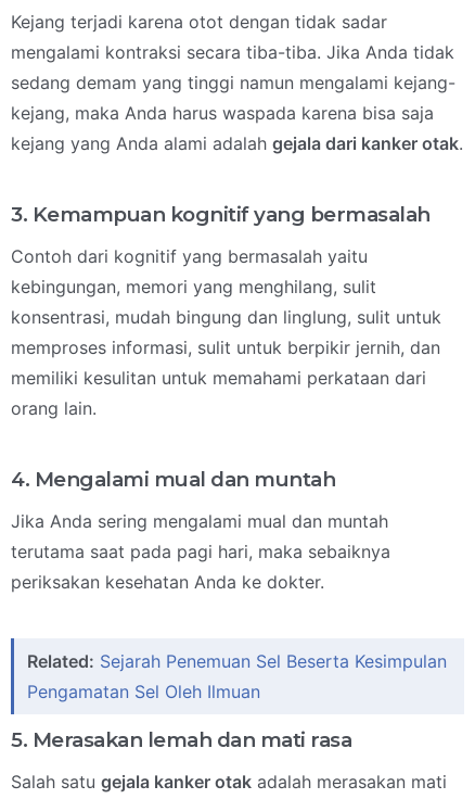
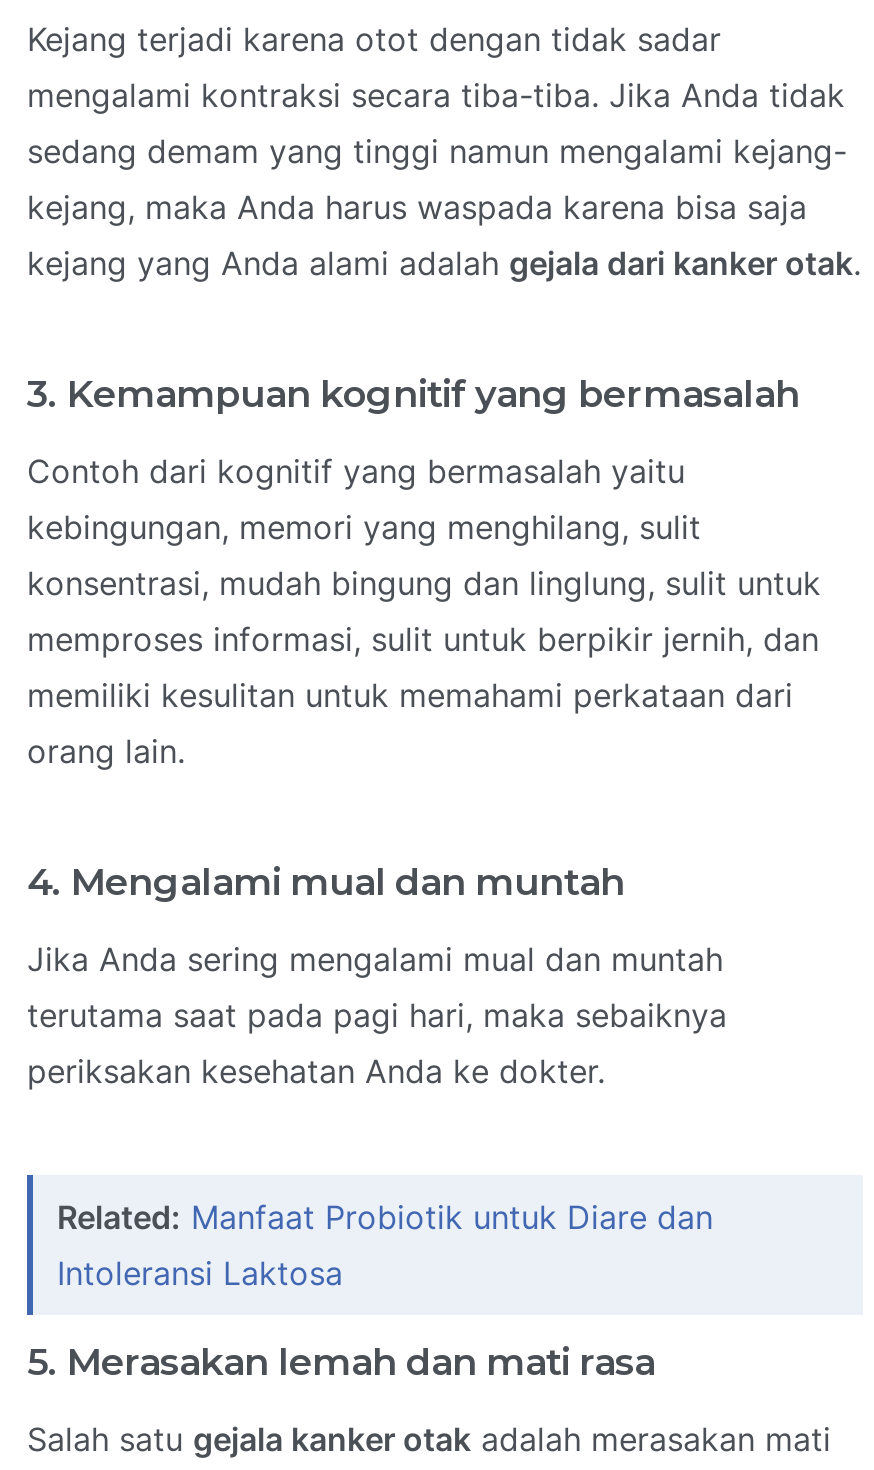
[27,650,447,702] Related: Sejarah Penemuan Sel Beserta Kesimpulan | Pengamatan Sel Oleh Ilmuan -> [57,1197,713,1293] Related: Manfaat Probiotik untuk Diare dan | Intoleransi Laktosa

